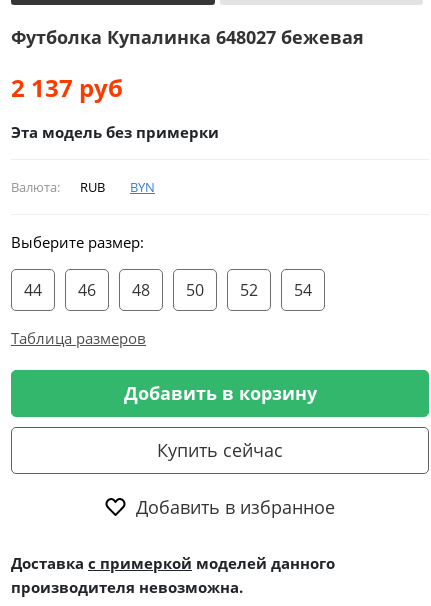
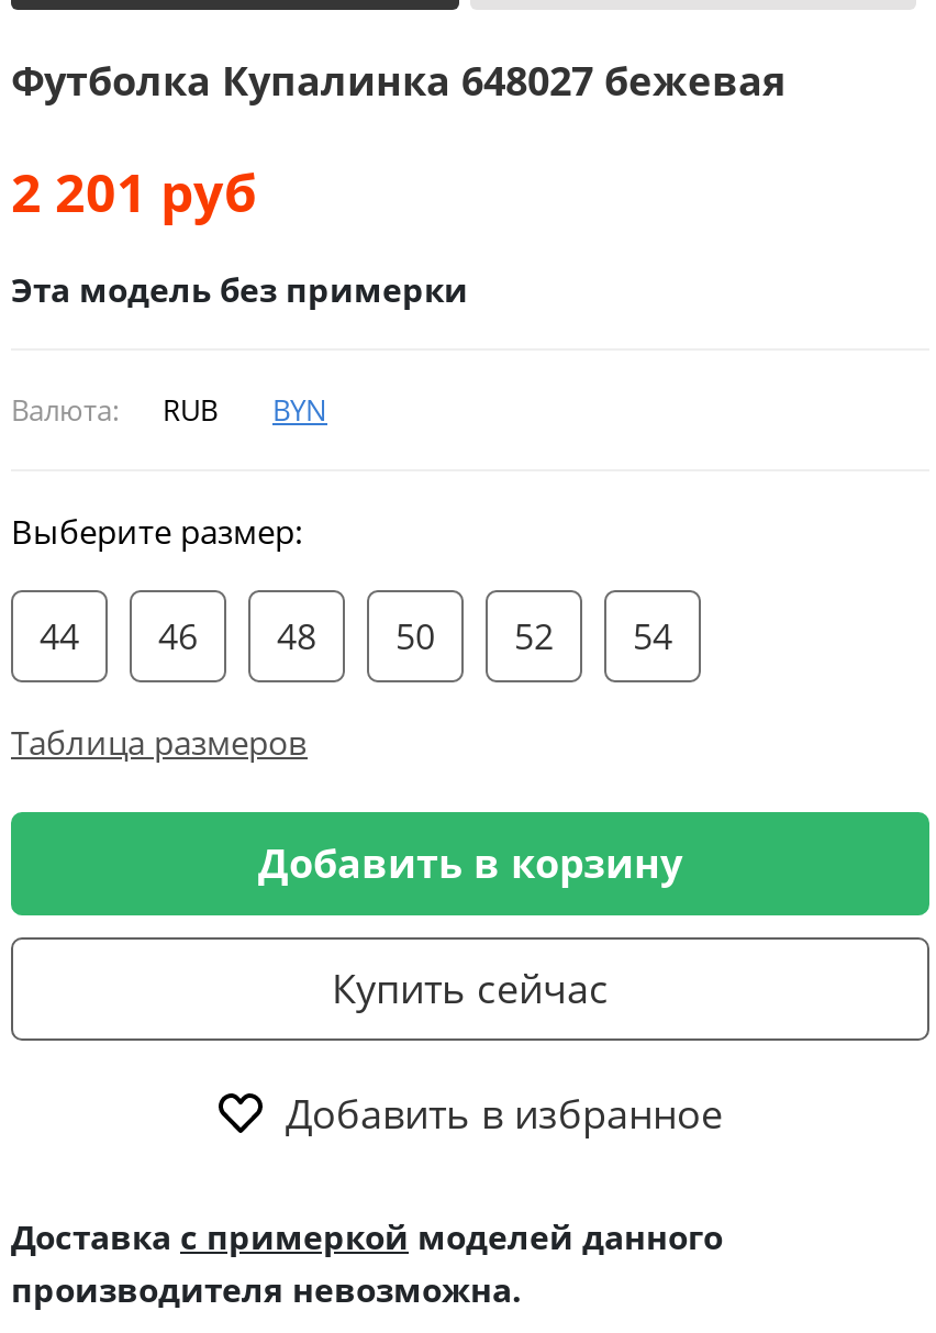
[11,71,123,104] 2 137 руб -> [11,155,257,227] 2 201 руб

